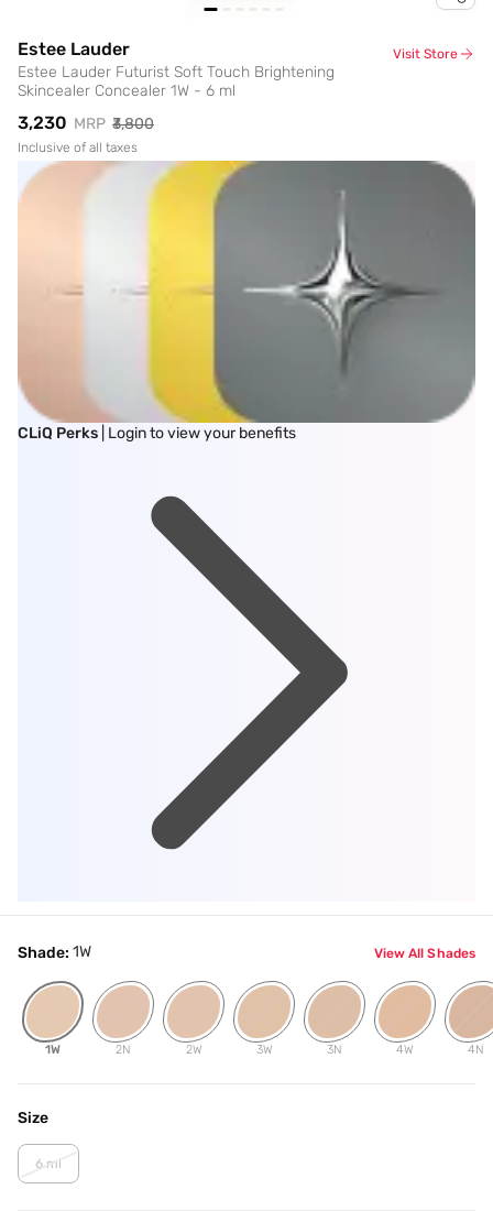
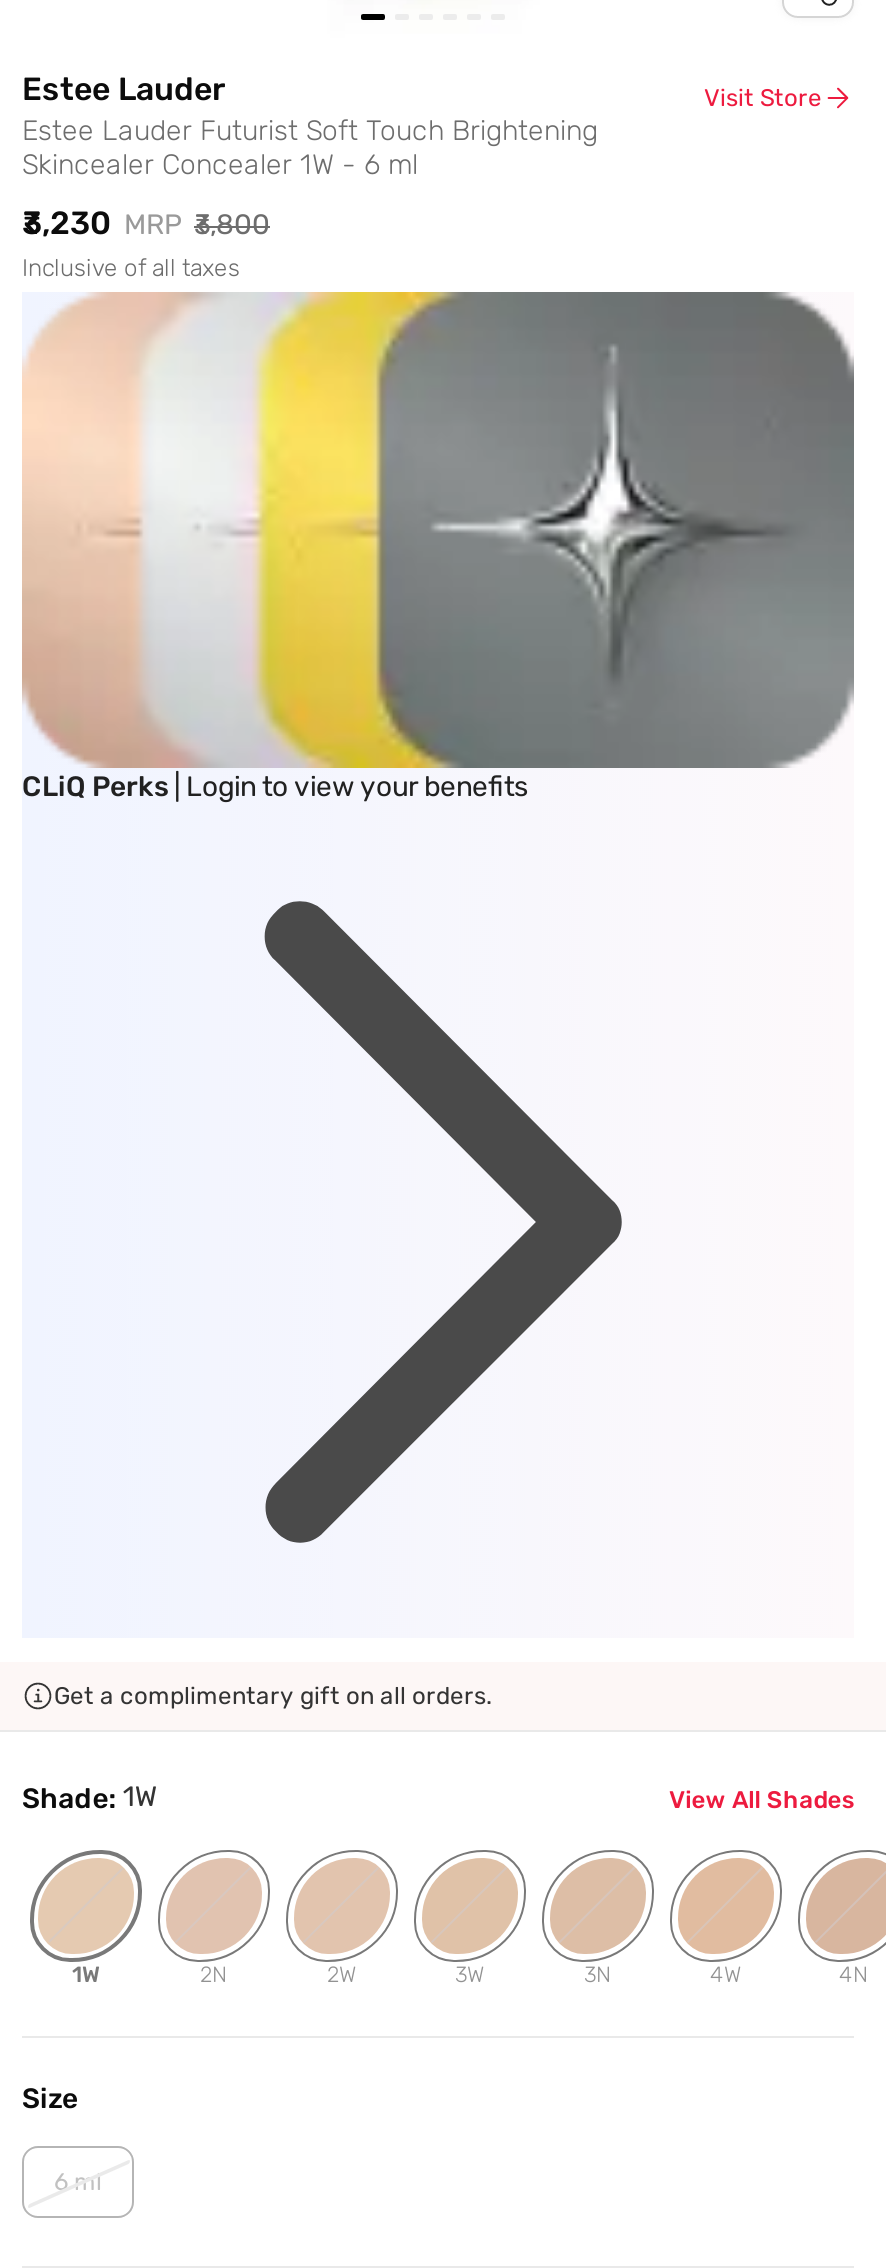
none -> [54,1682,492,1710] Get a complimentary gift on all orders.

